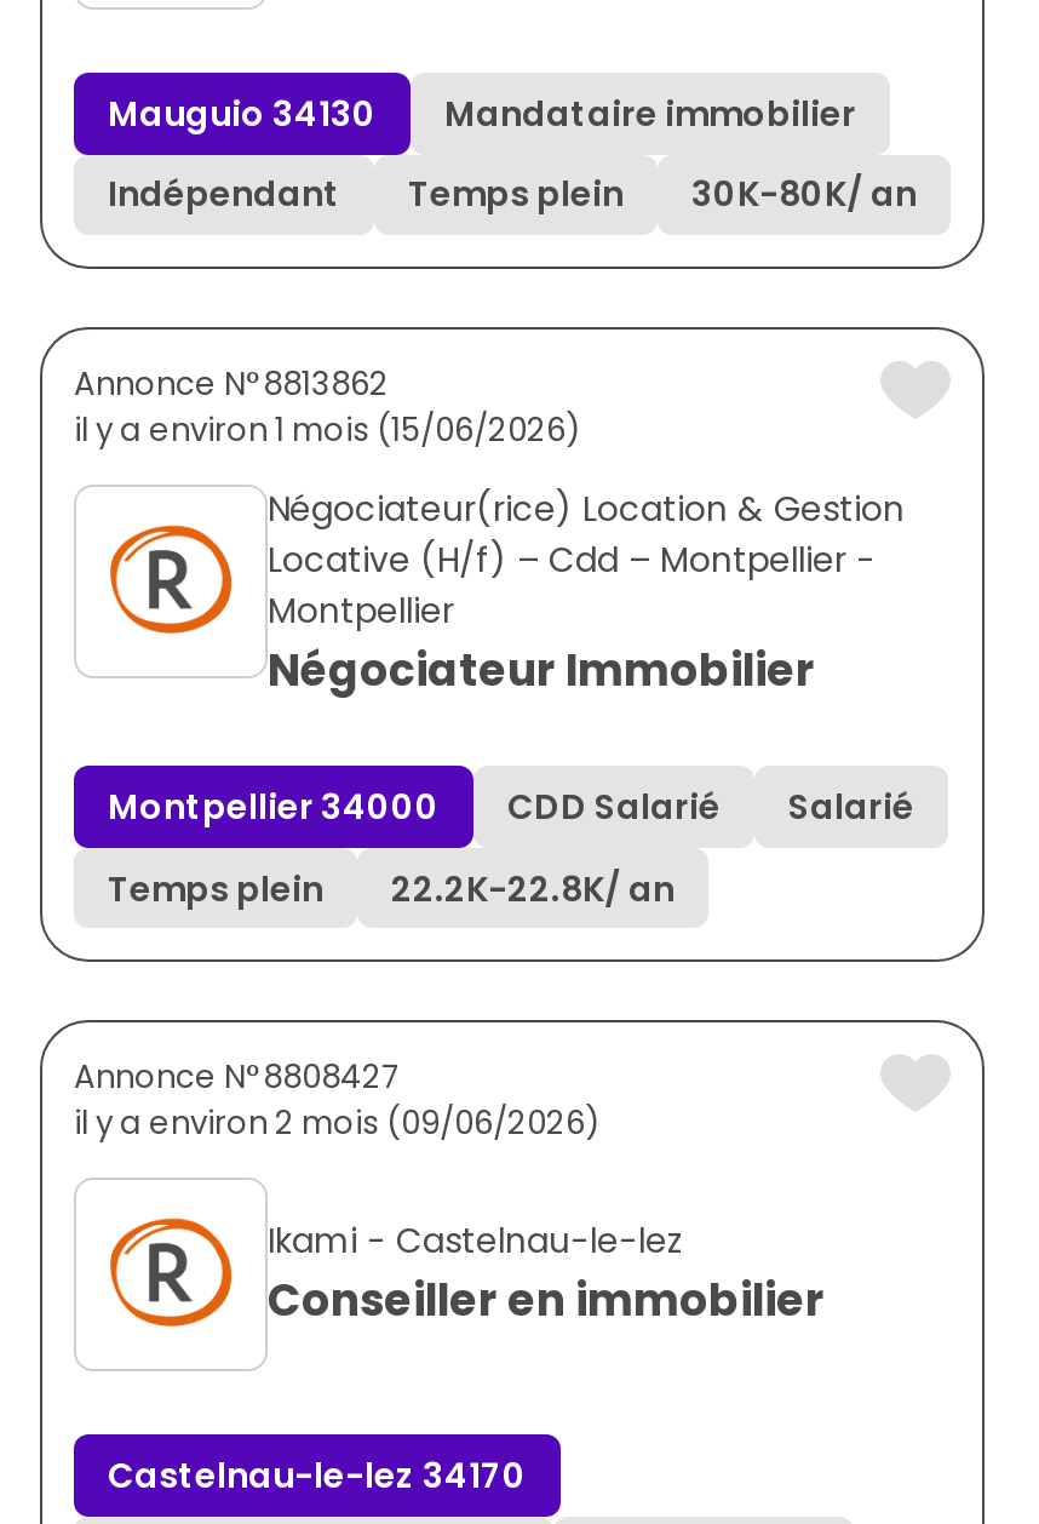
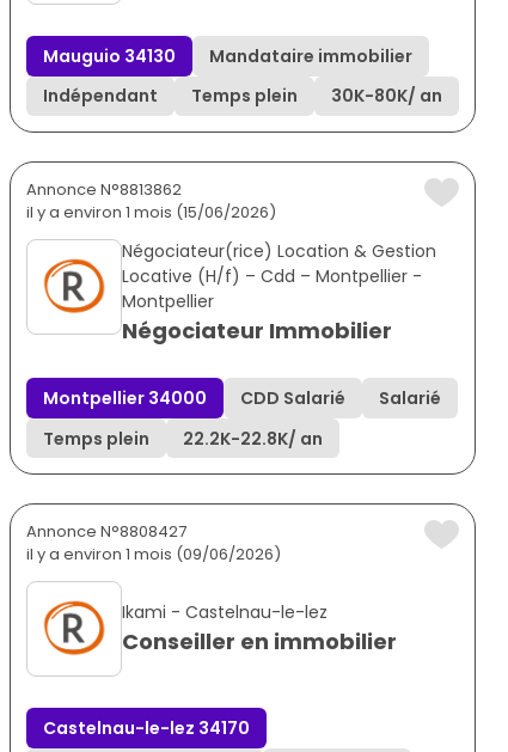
[74,1101,599,1147] il y a environ 2 mois (09/06/2026) -> [26,543,281,566] il y a environ 1 mois (09/06/2026)

